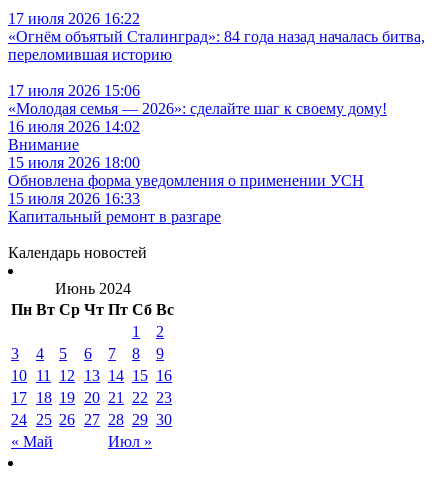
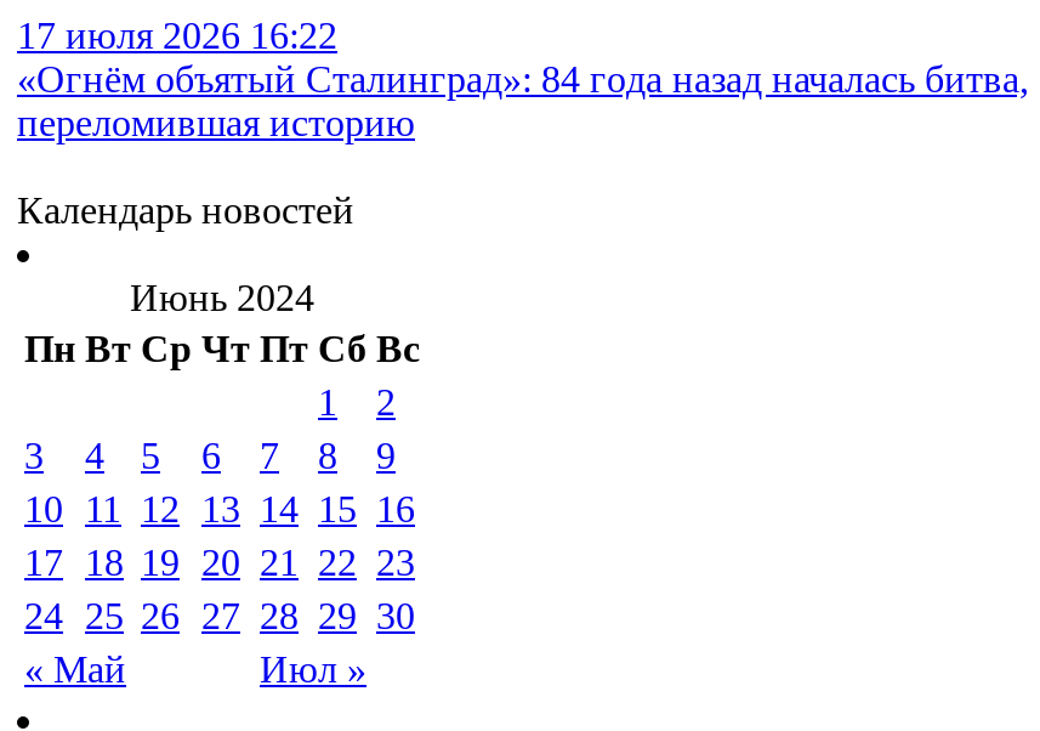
[8,82,387,225] 17 июля 2026 15:06 | «Молодая семья — 2026»: сделайте шаг к своему дому! | 16 июля 2026 14:02 | Внимание | 15 июля 2026 18:00 | Обновлена форма уведомления о применении УСН | 15 июля 2026 16:33 | Капитальный ремонт в разгаре -> none

